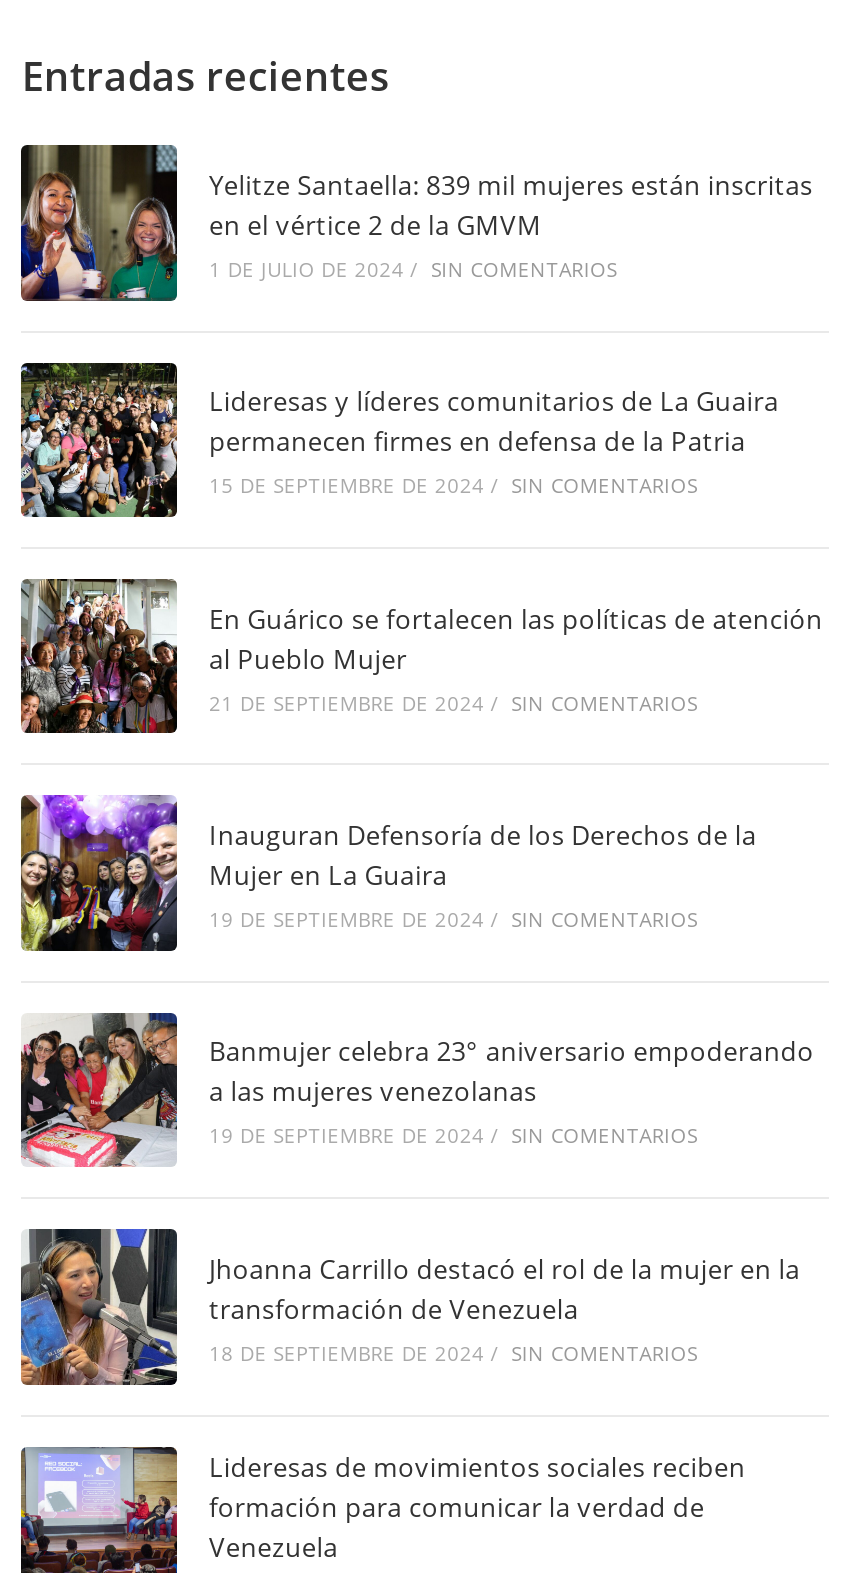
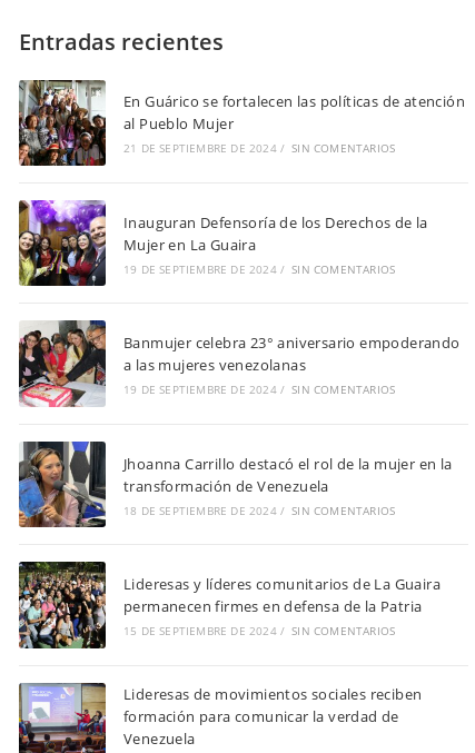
[19,144,813,302] [image] | Yelitze Santaella: 839 mil mujeres están inscritas | en el vértice 2 de la GMVM | 1 DE JULIO DE 2024 / SIN COMENTARIOS -> none
moved [19,360,779,518] -> [19,562,440,650]: [image] | Lideresas y líderes comunitarios de La Guaira | permanecen firmes en defensa de la Patria | 15 DE SEPTIEMBRE DE 2024 / SIN COMENTARIOS
moved [17,574,823,1367] -> [17,77,465,518]: [image] | En Guárico se fortalecen las políticas de atención | al Pueblo Mujer | ... | transformación de Venezuela | 18 DE SEPTIEMBRE DE 2024 / SIN COMENTARIOS

